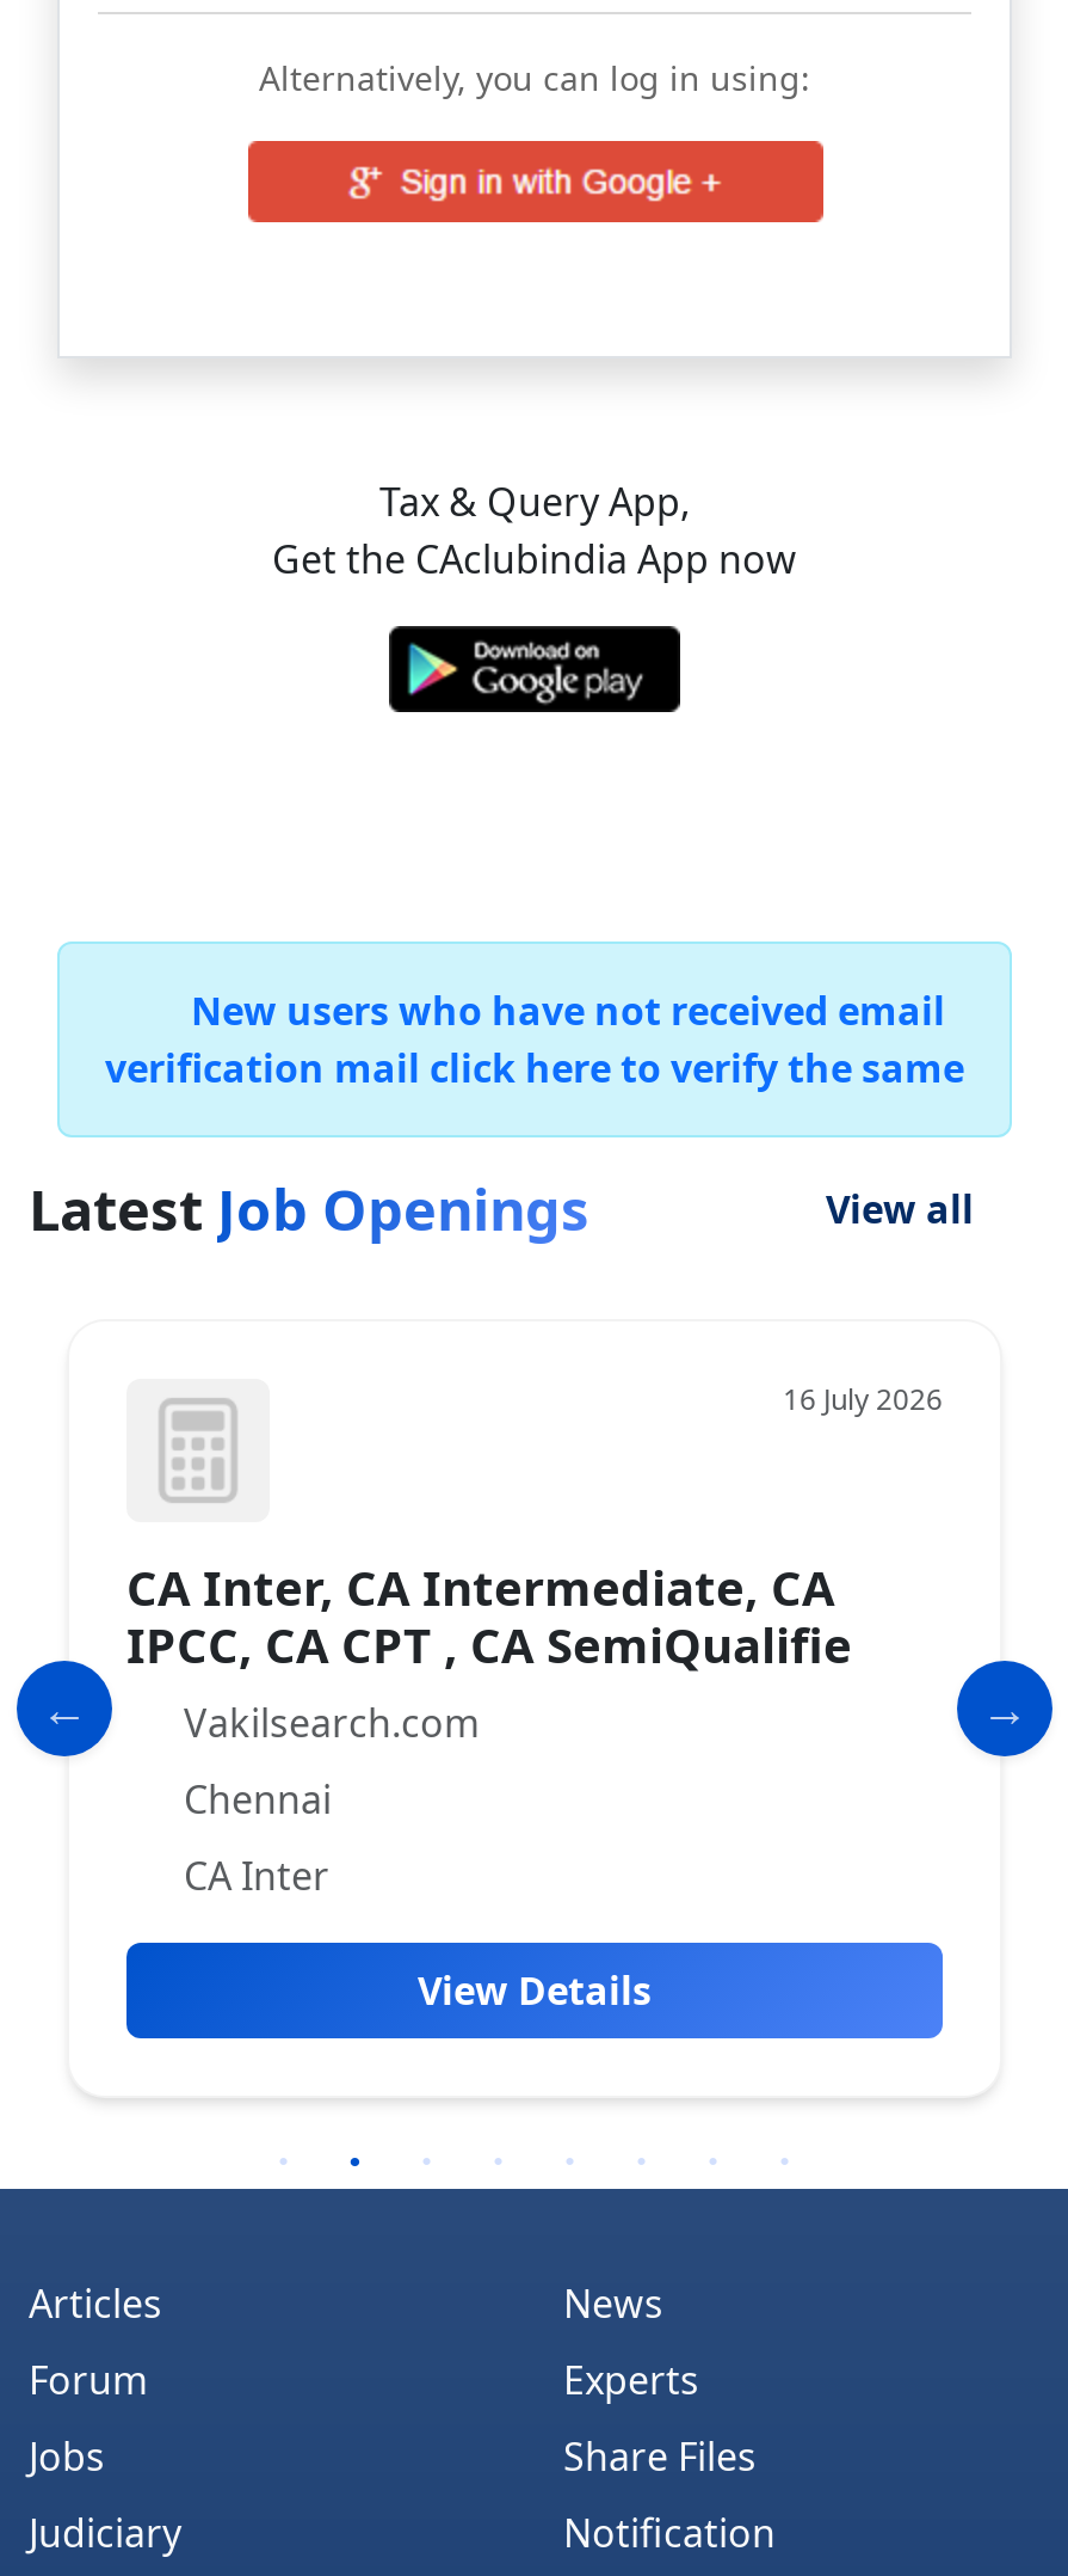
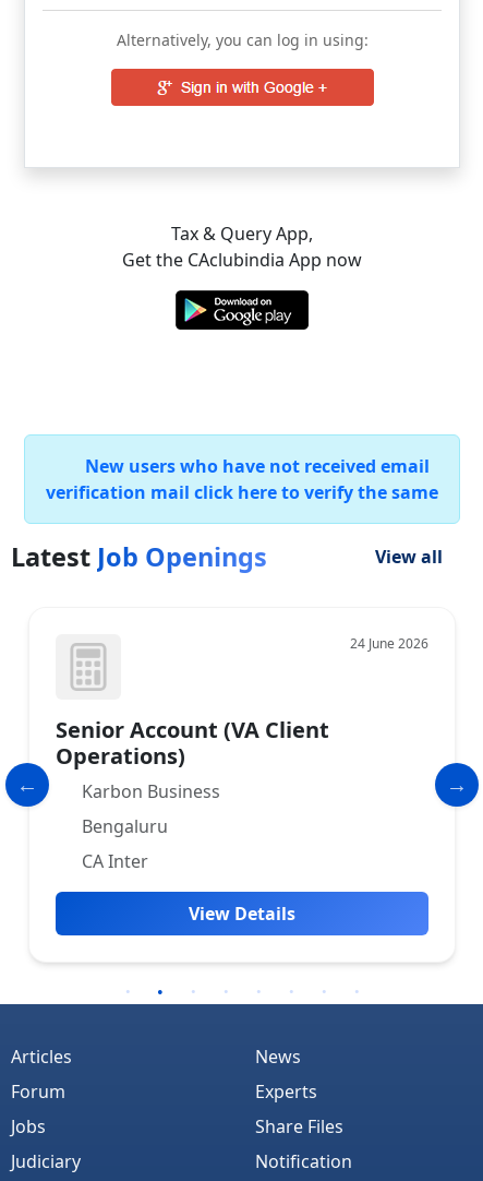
[783,1379,943,1419] 16 July 2026 -> [350,634,428,653] 24 June 2026
[126,1556,852,1749] CA Inter, CA Intermediate, CA | IPCC, CA CPT , CA SemiQualifie | Vakilsearch.com -> [56,715,329,803] Senior Account (VA Client | Operations) | Karbon Business
[184,1773,332,1826] Chennai -> [82,814,168,838] Bengaluru

